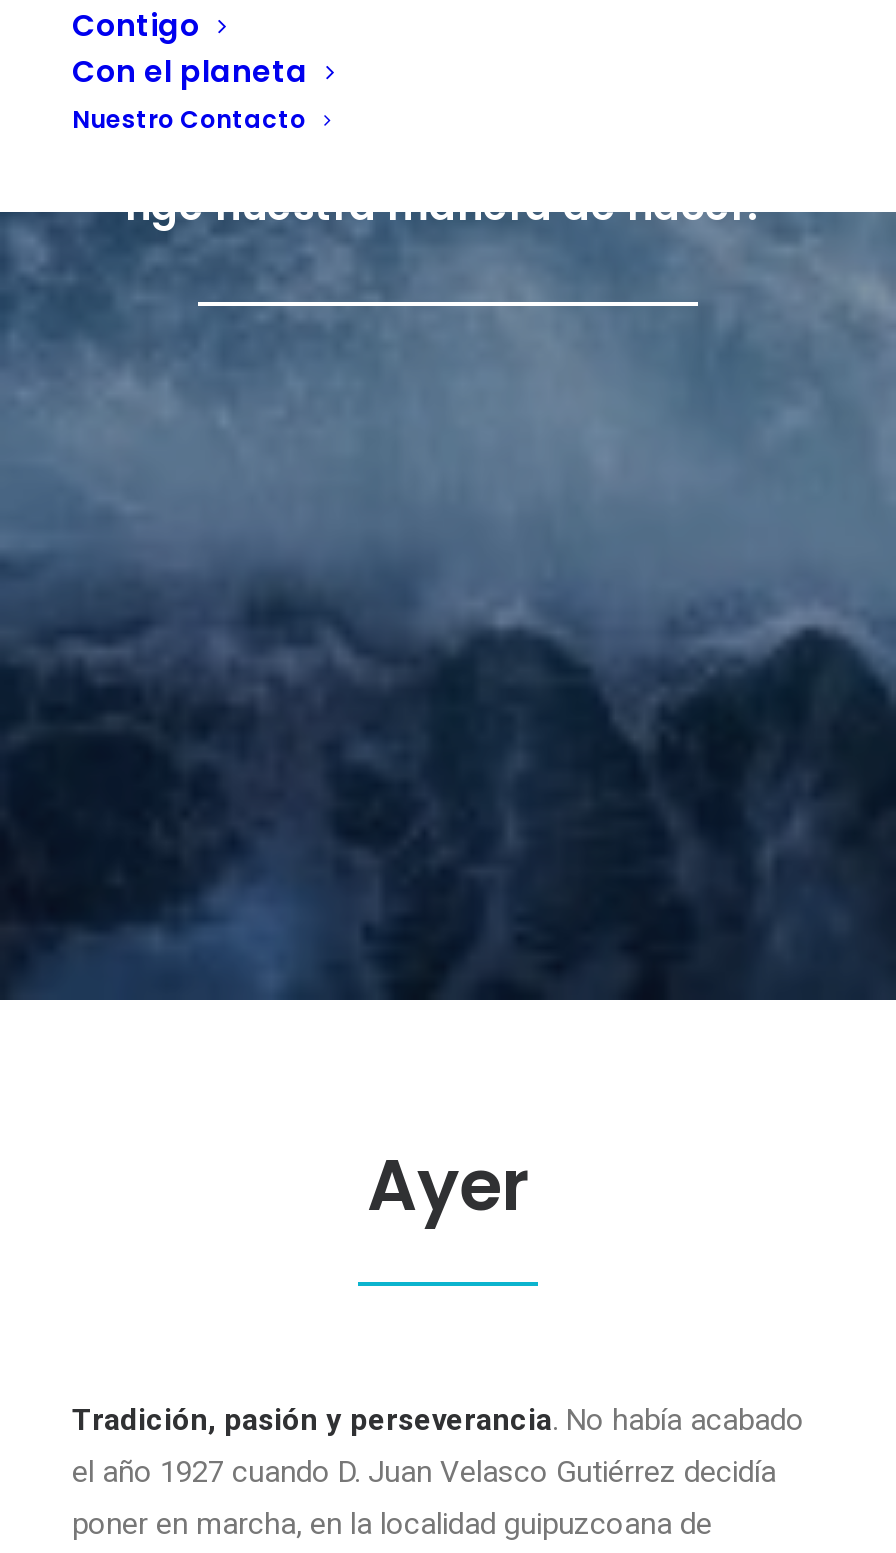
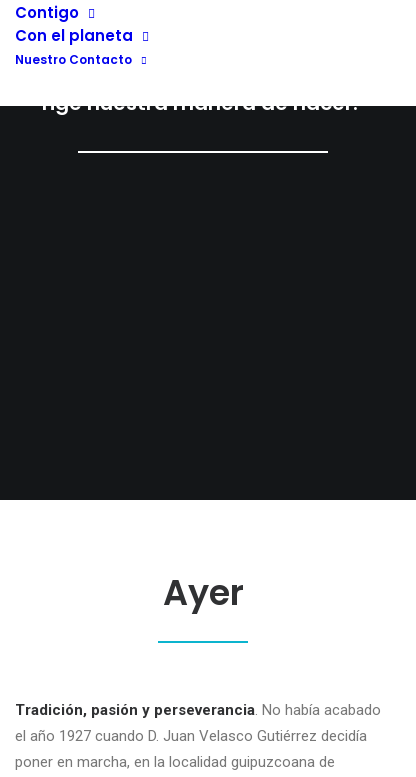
[6,210,890,1000] [image] -> none

